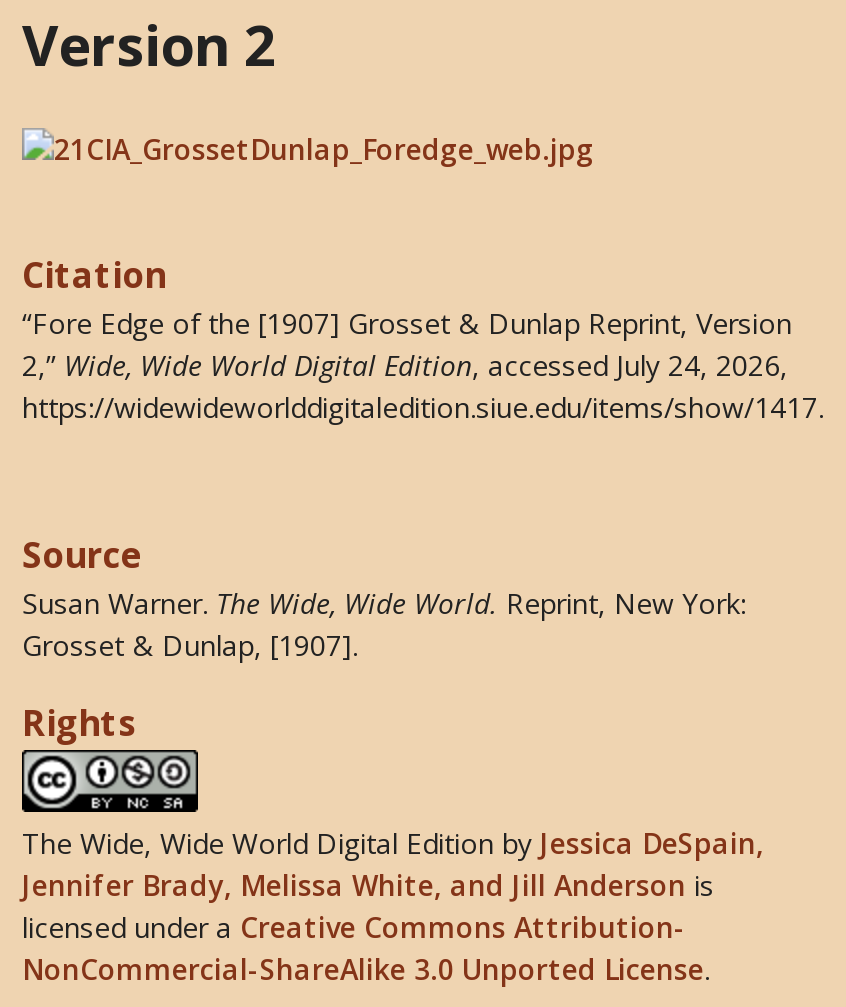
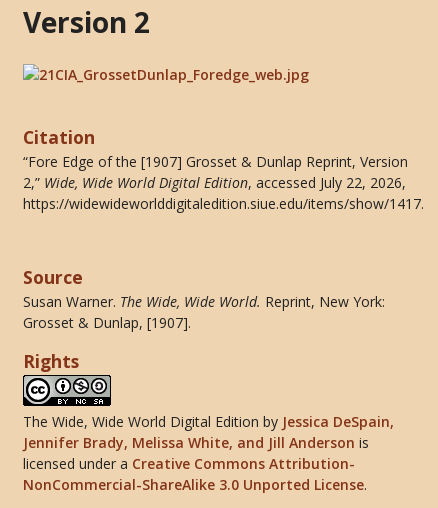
[22,346,788,384] 2,” Wide, Wide World Digital Edition, accessed July 24, 2026, -> [23,173,406,192] 2,” Wide, Wide World Digital Edition, accessed July 22, 2026,

